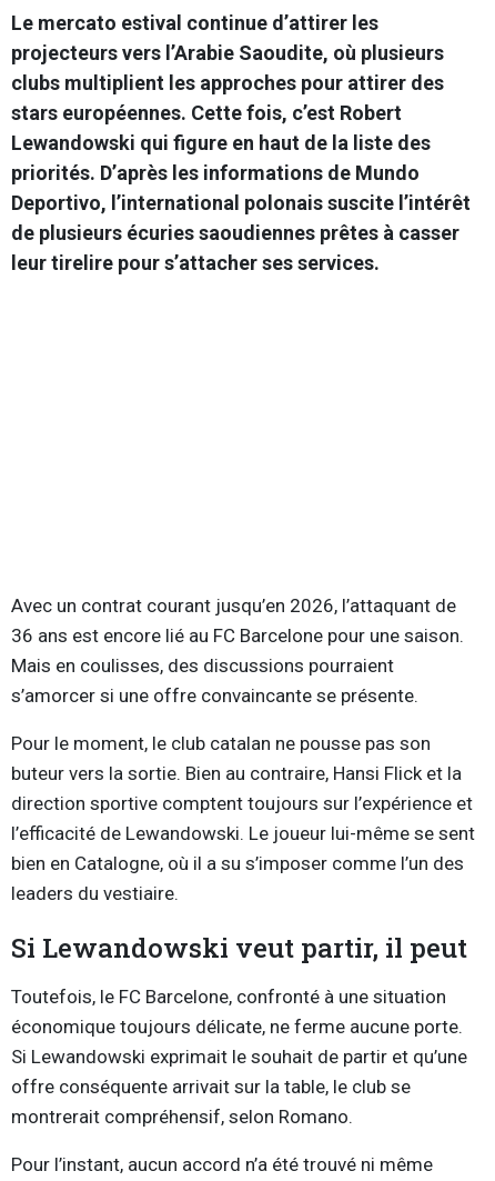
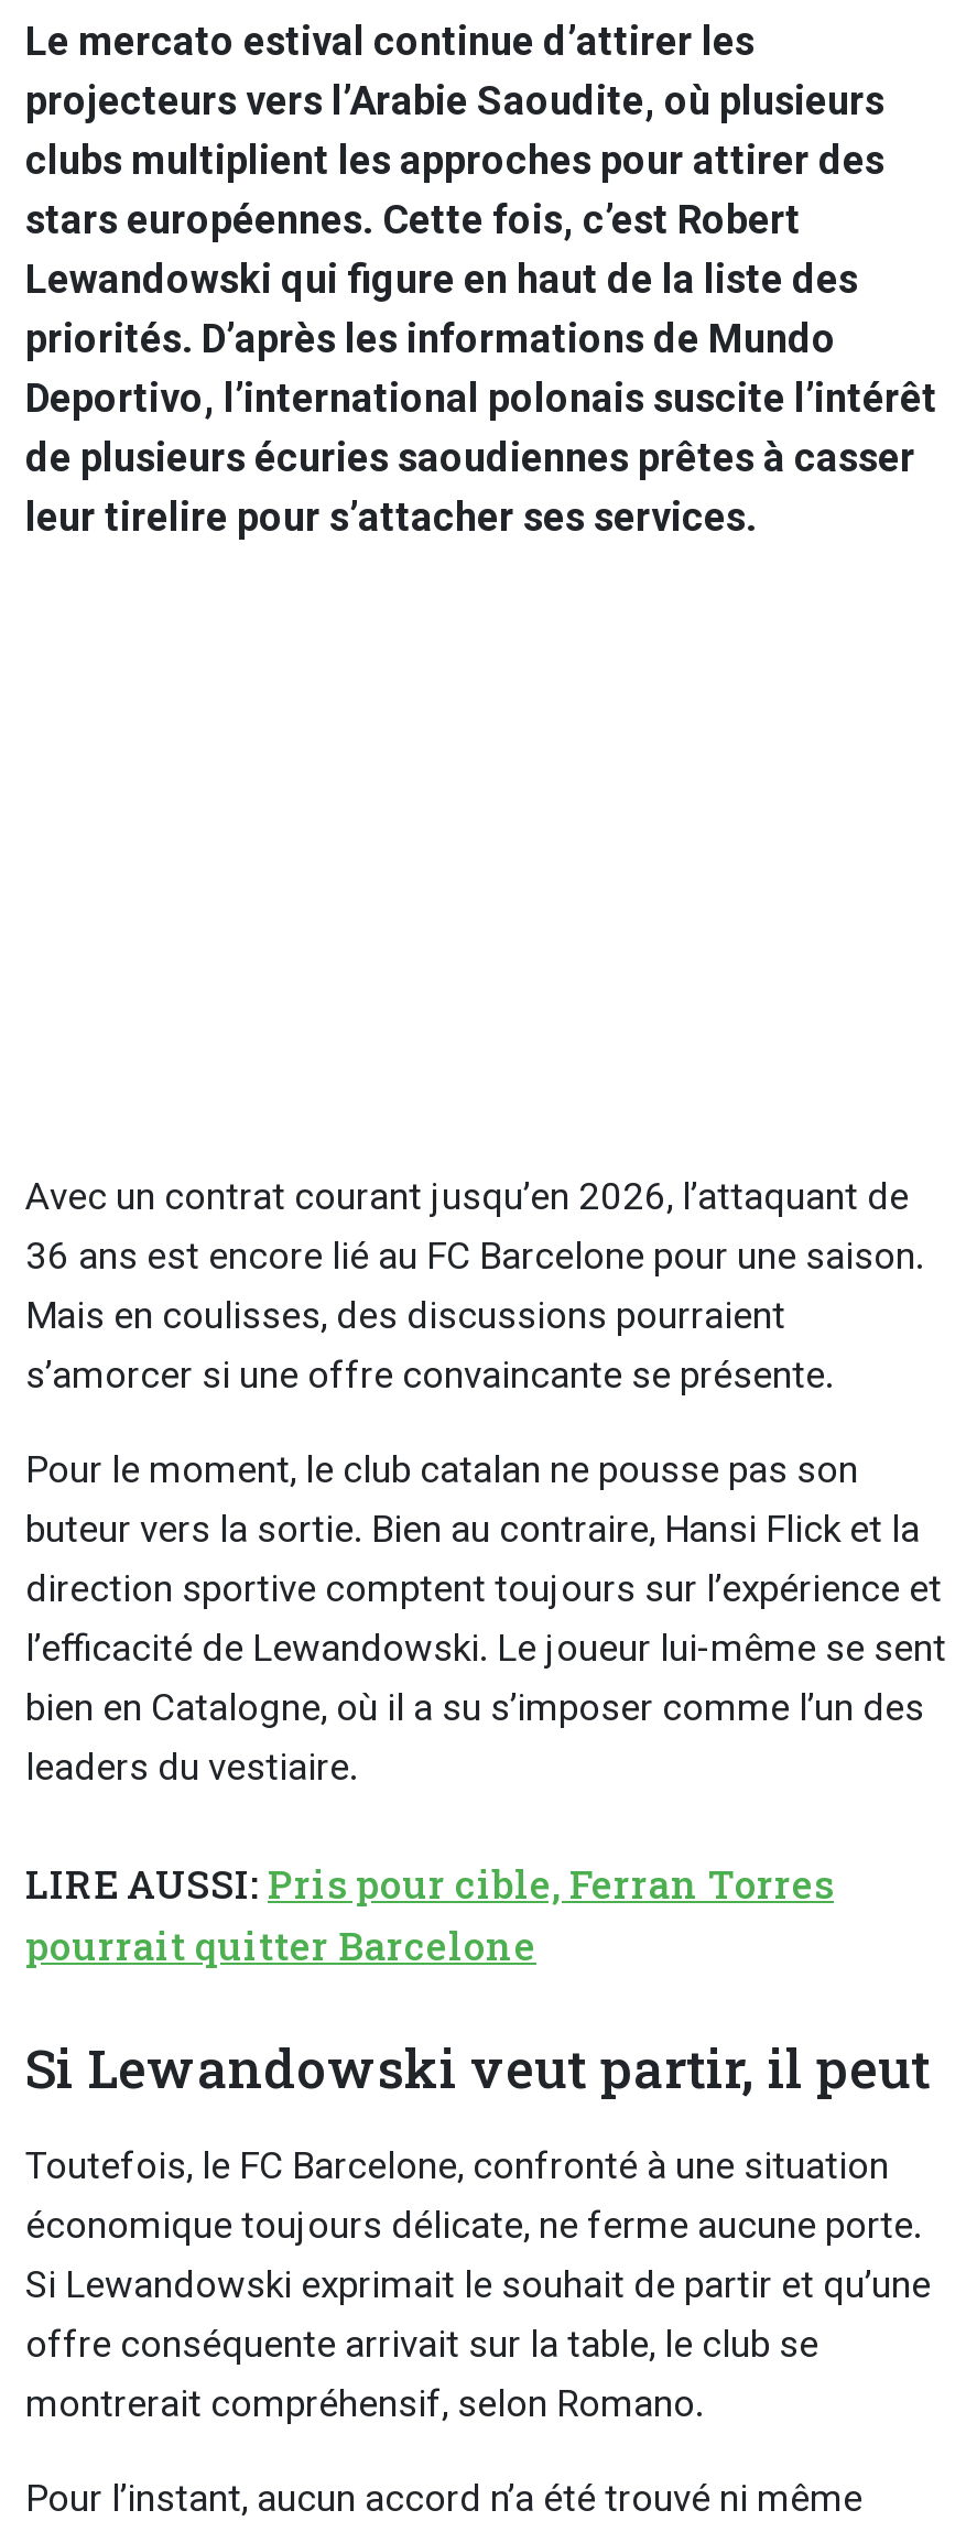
none -> [25,1859,834,1971] LIRE AUSSI: Pris pour cible, Ferran Torres | pourrait quitter Barcelone

